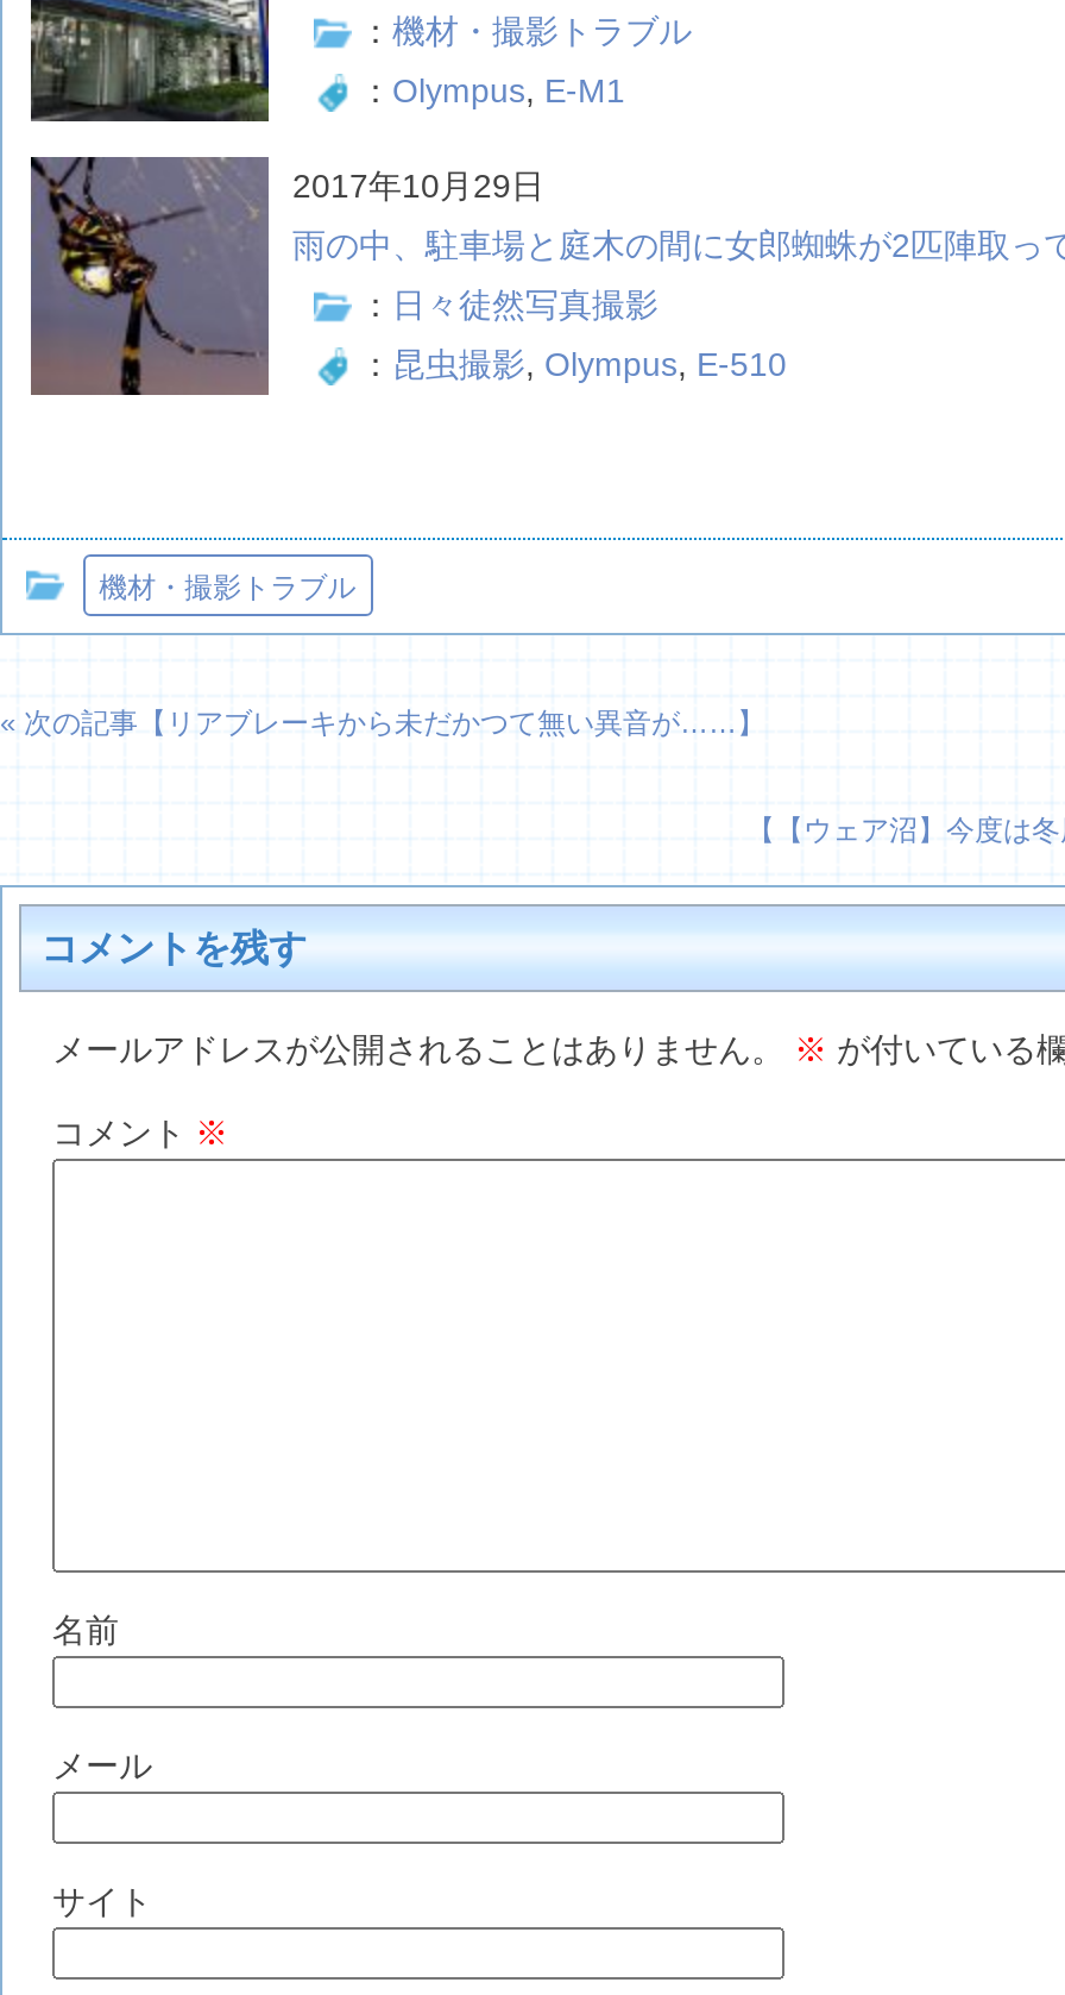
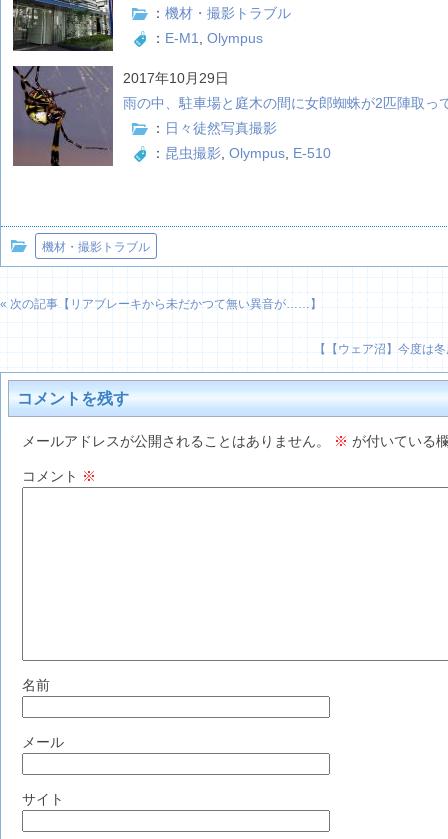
[292,72,625,110] ：Olympus, E-M1 -> [123,30,263,46] ：E-M1, Olympus

